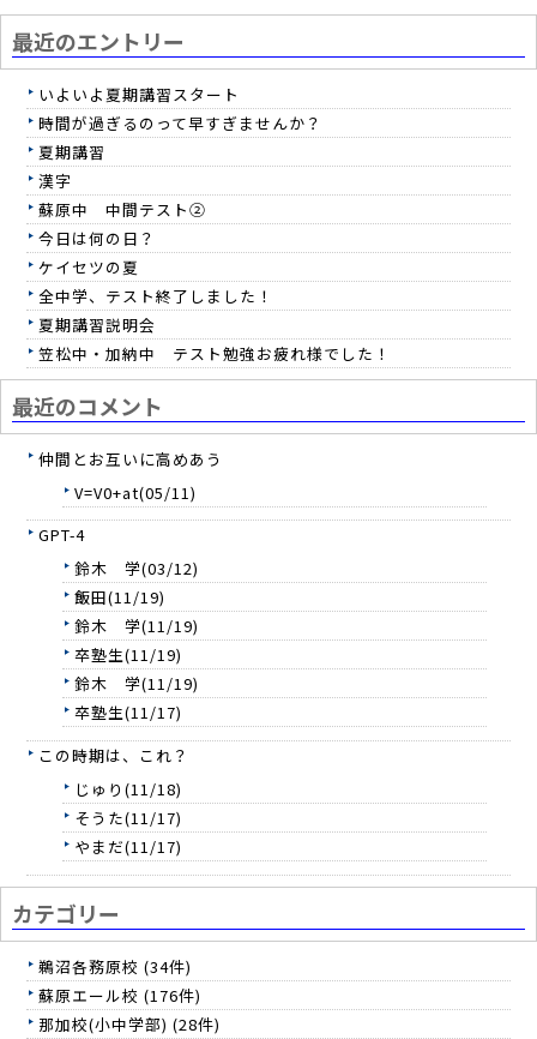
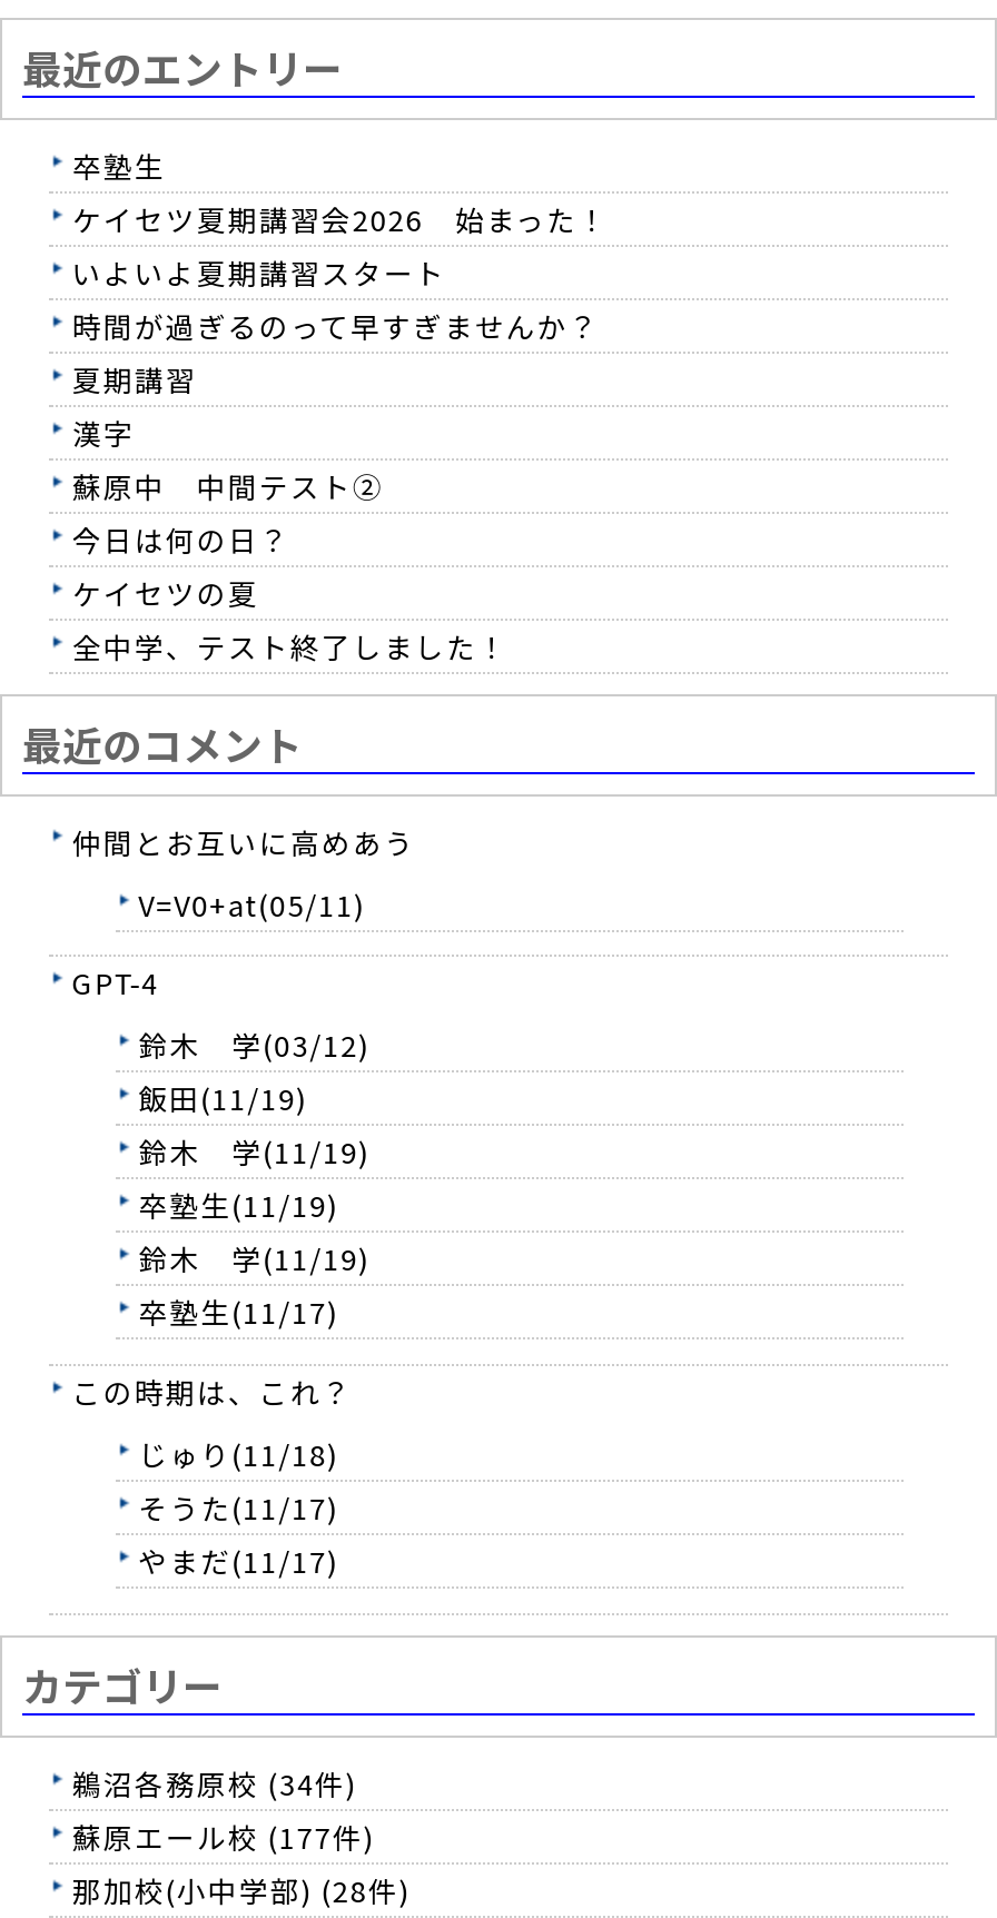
none -> [72,144,608,240] 卒塾生 | ケイセツ夏期講習会2026 始まった！
moved [39,83,323,307] -> [72,251,600,667]: いよいよ夏期講習スタート | 時間が過ぎるのって早すぎませんか？ | 夏期講習 | 漢字 | 今日は何の日？ | ケイセツの夏 | 全中学、テスト終了しました！
[39,313,391,364] 夏期講習説明会 | 笠松中・加納中 テスト勉強お疲れ様でした！ -> none
[39,983,202,1006] 蘇原エール校 (176件) -> [72,1815,375,1857] 蘇原エール校 (177件)

